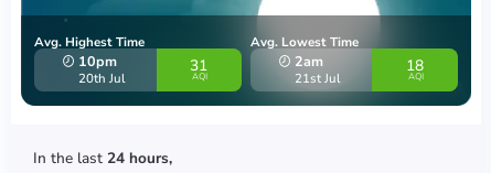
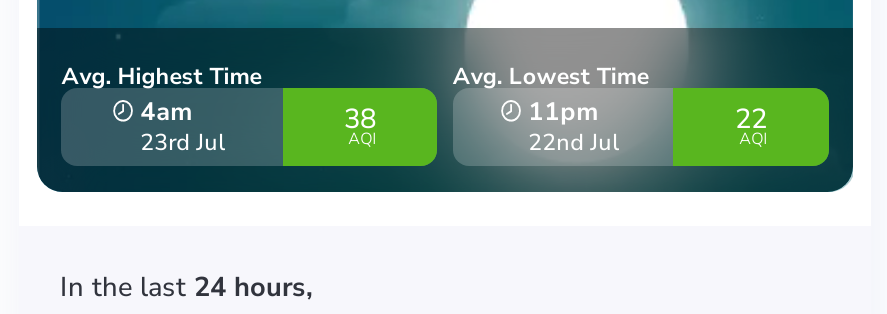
[78,52,125,87] 10pm | 20th Jul -> [140,95,226,158] 4am | 23rd Jul
[190,55,208,76] 31 -> [344,100,376,138] 38
[294,52,341,87] 2am | 21st Jul -> [528,95,620,158] 11pm | 22nd Jul
[406,55,424,76] 18 -> [735,100,767,138] 22

